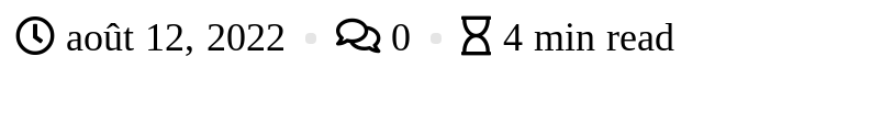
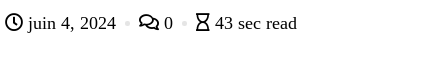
[55,14,297,58] août 12, 2022 -> [23,13,121,33] juin 4, 2024
[503,14,674,58] 4 min read -> [215,13,297,33] 43 sec read

